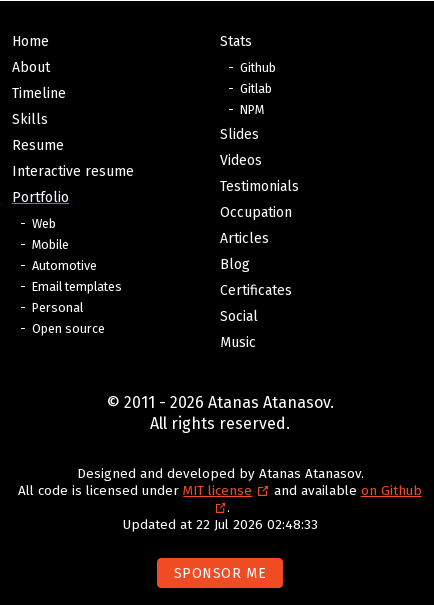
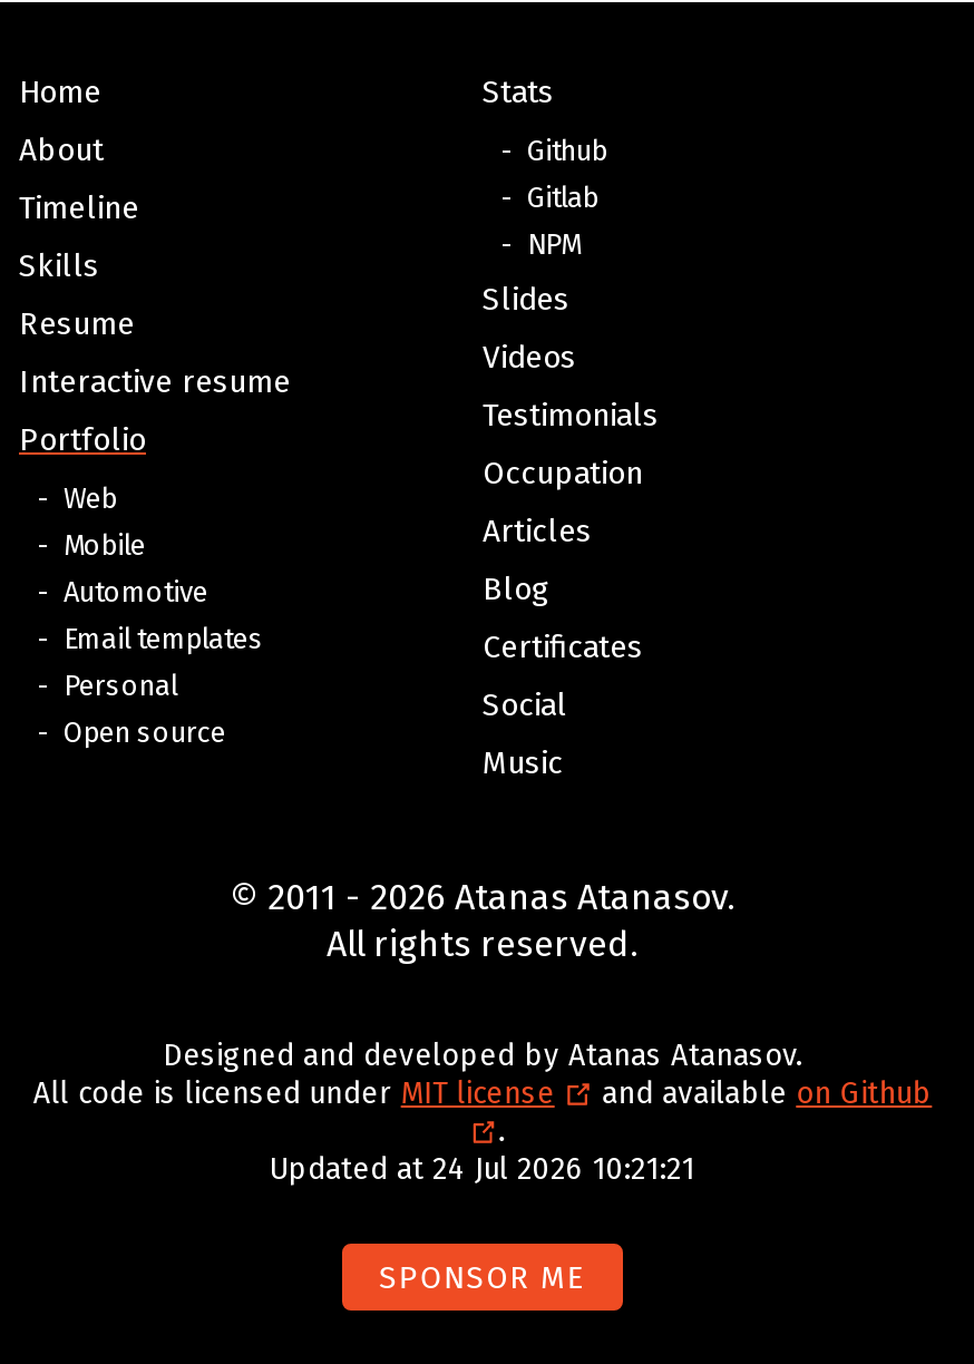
[122,517,317,533] Updated at 22 Jul 2026 02:48:33 -> [270,1152,695,1188] Updated at 24 Jul 2026 10:21:21

